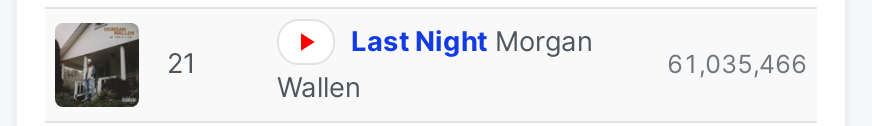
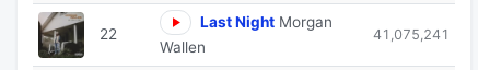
[167,47,195,79] 21 -> [100,25,117,43] 22
[667,49,807,79] 61,035,466 -> [373,26,450,43] 41,075,241

